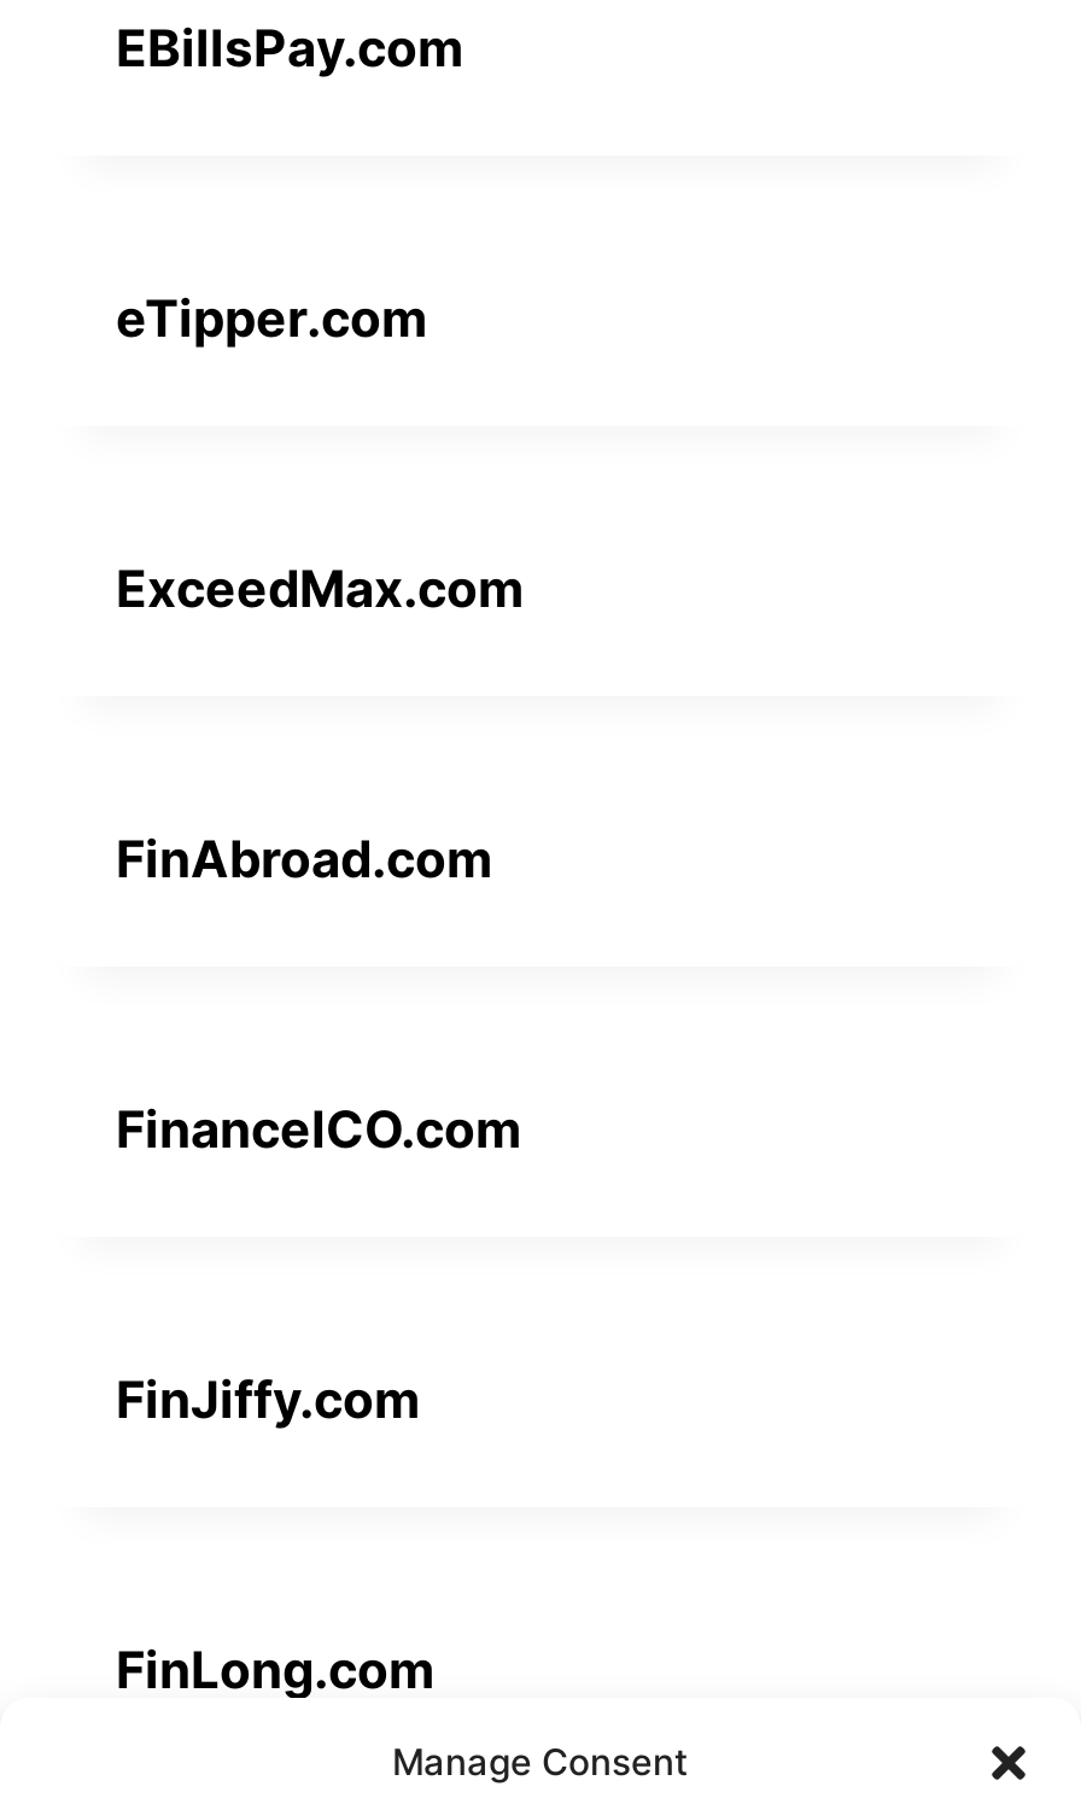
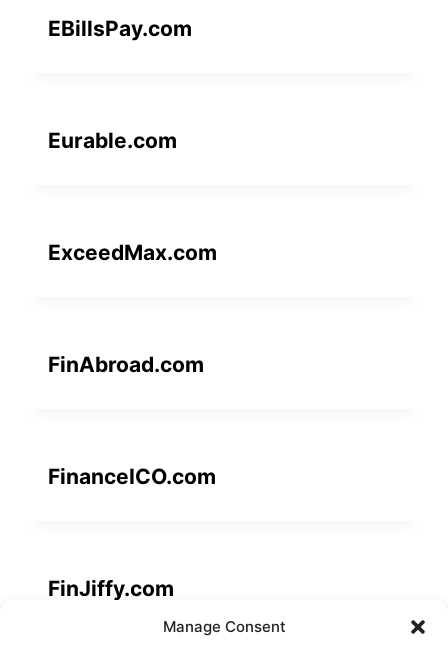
[116,288,427,349] eTipper.com -> [48,128,177,153] Eurable.com
[116,1640,434,1700] FinLong.com -> none

